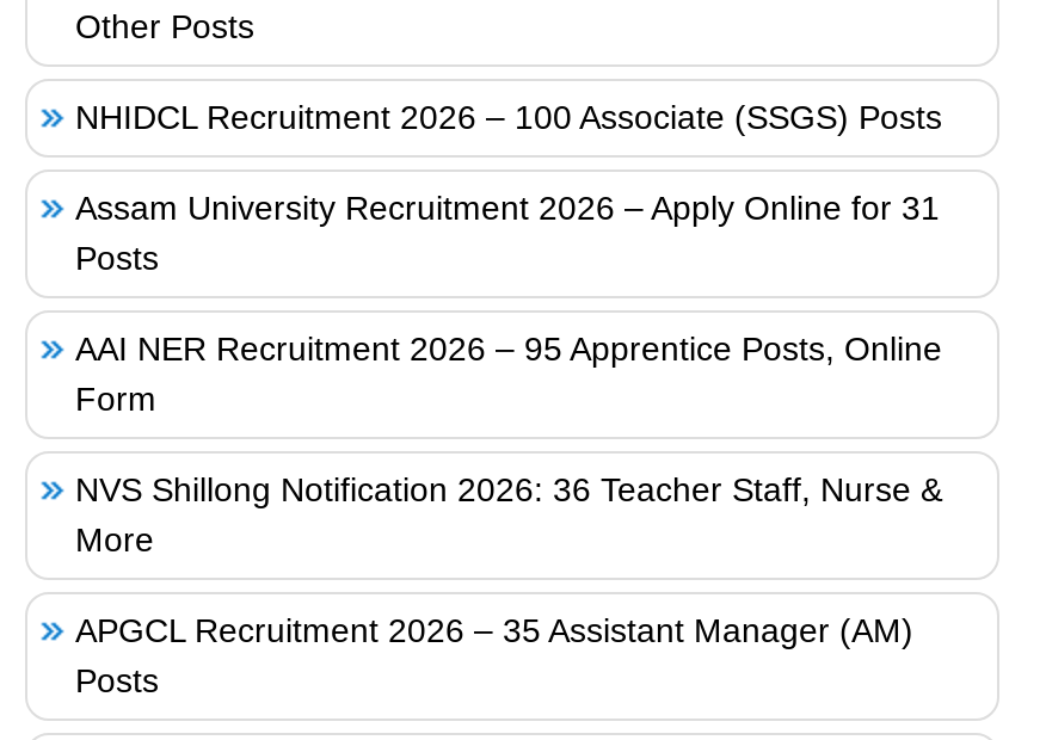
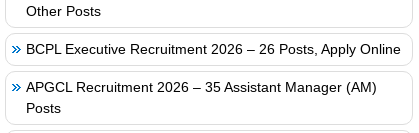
[75,98,942,559] NHIDCL Recruitment 2026 – 100 Associate (SSGS) Posts | Assam University Recruitment 2026 – Apply Online for 31 | Posts | AAI NER Recruitment 2026 – 95 Apprentice Posts, Online | Form | NVS Shillong Notification 2026: 36 Teacher Staff, Nurse & | More -> [26,41,401,57] BCPL Executive Recruitment 2026 – 26 Posts, Apply Online

